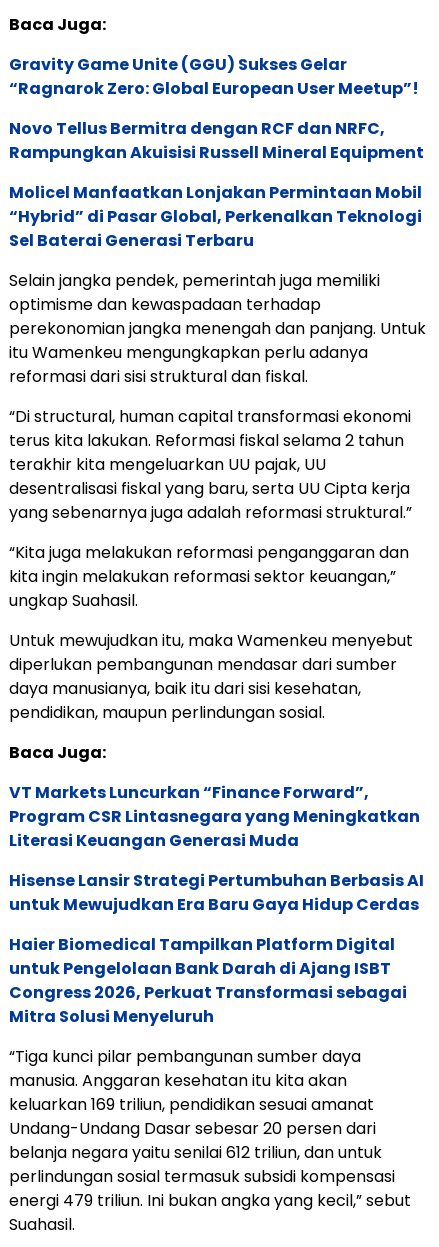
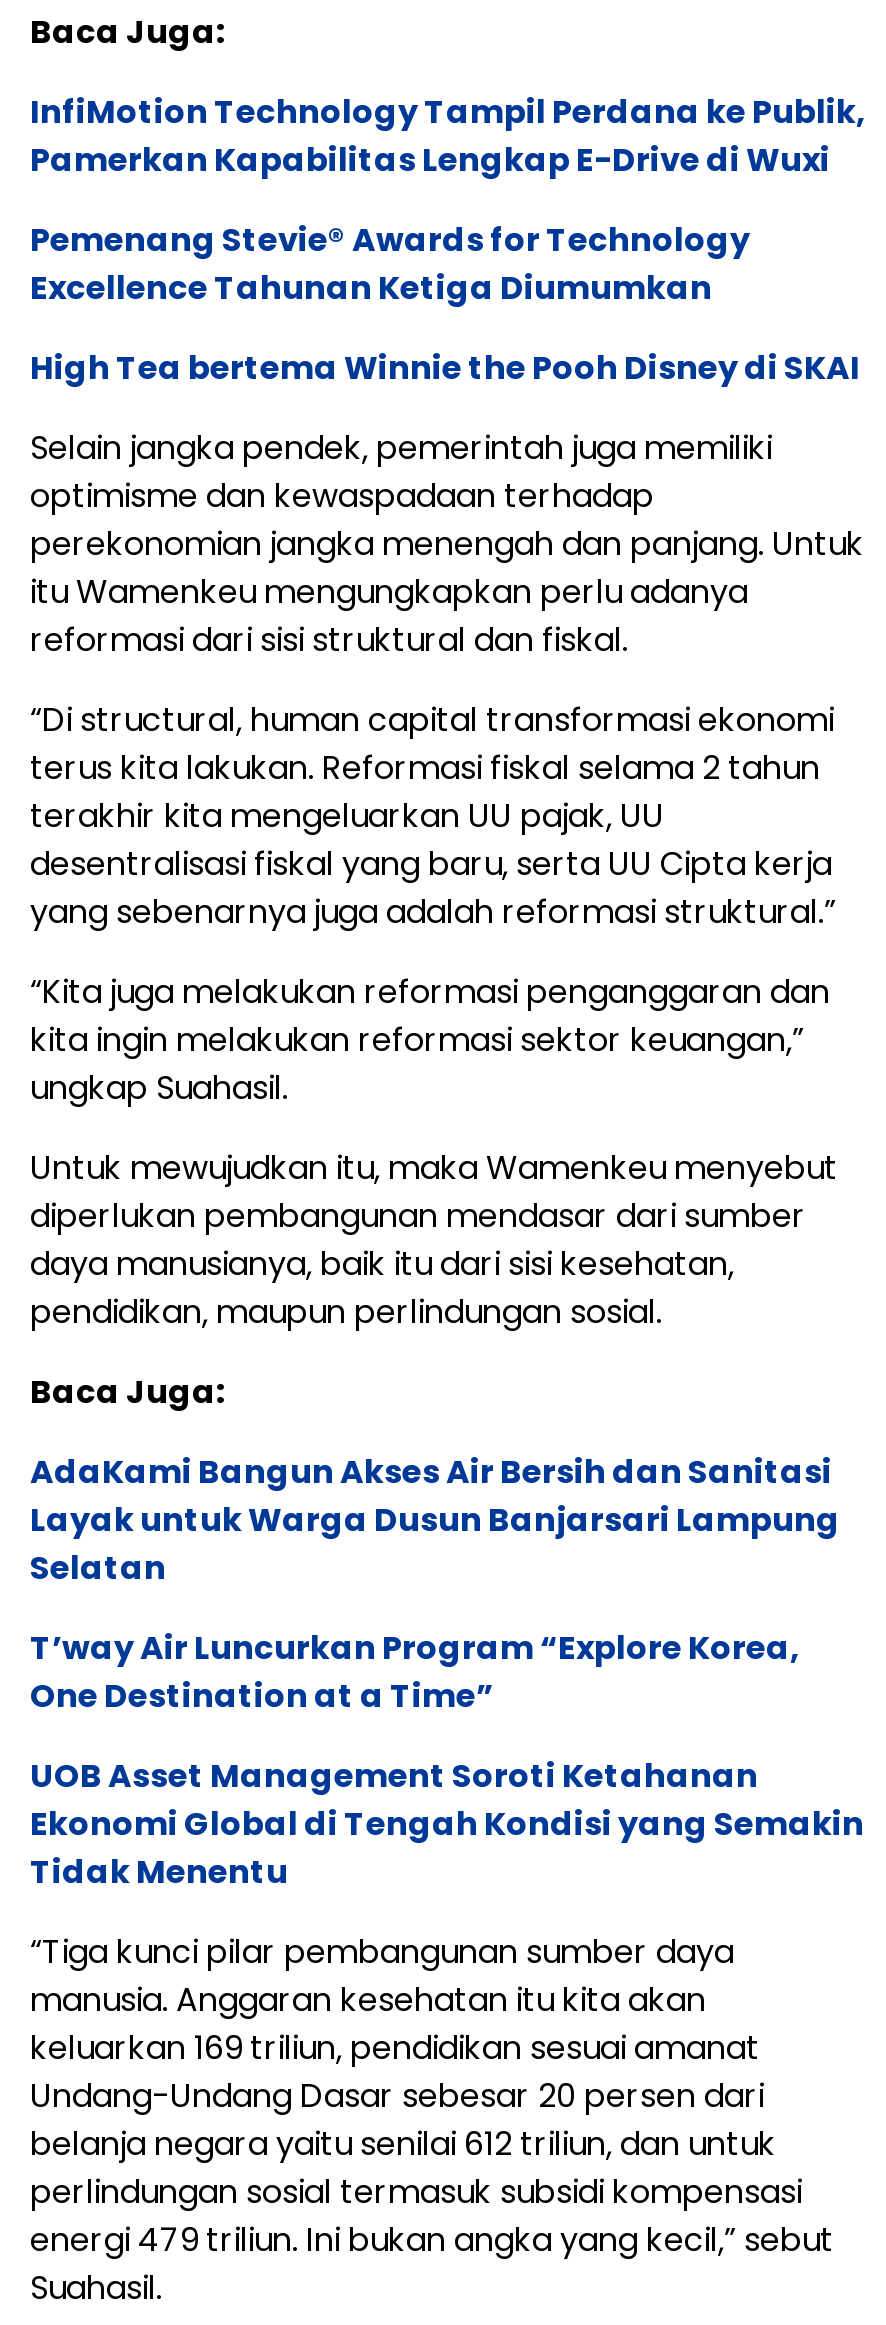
[9,53,419,100] Gravity Game Unite (GGU) Sukses Gelar | “Ragnarok Zero: Global European User Meetup”! -> [30,90,866,184] InfiMotion Technology Tampil Perdana ke Publik, | Pamerkan Kapabilitas Lengkap E-Drive di Wuxi
[9,117,424,164] Novo Tellus Bermitra dengan RCF dan NRFC, | Rampungkan Akuisisi Russell Mineral Equipment -> [30,218,750,312] Pemenang Stevie® Awards for Technology | Excellence Tahunan Ketiga Diumumkan
[9,181,422,252] Molicel Manfaatkan Lonjakan Permintaan Mobil | “Hybrid” di Pasar Global, Perkenalkan Teknologi | Sel Baterai Generasi Terbaru -> [30,346,860,392] High Tea bertema Winnie the Pooh Disney di SKAI
[9,781,420,852] VT Markets Luncurkan “Finance Forward”, | Program CSR Lintasnegara yang Meningkatkan | Literasi Keuangan Generasi Muda -> [30,1450,840,1592] AdaKami Bangun Akses Air Bersih dan Sanitasi | Layak untuk Warga Dusun Banjarsari Lampung | Selatan
[9,869,424,916] Hisense Lansir Strategi Pertumbuhan Berbasis AI | untuk Mewujudkan Era Baru Gaya Hidup Cerdas -> [30,1626,800,1720] T’way Air Luncurkan Program “Explore Korea, | One Destination at a Time”
[9,933,407,1028] Haier Biomedical Tampilkan Platform Digital | untuk Pengelolaan Bank Darah di Ajang ISBT | Congress 2026, Perkuat Transformasi sebagai | Mitra Solusi Menyeluruh -> [30,1754,864,1896] UOB Asset Management Soroti Ketahanan | Ekonomi Global di Tengah Kondisi yang Semakin | Tidak Menentu

